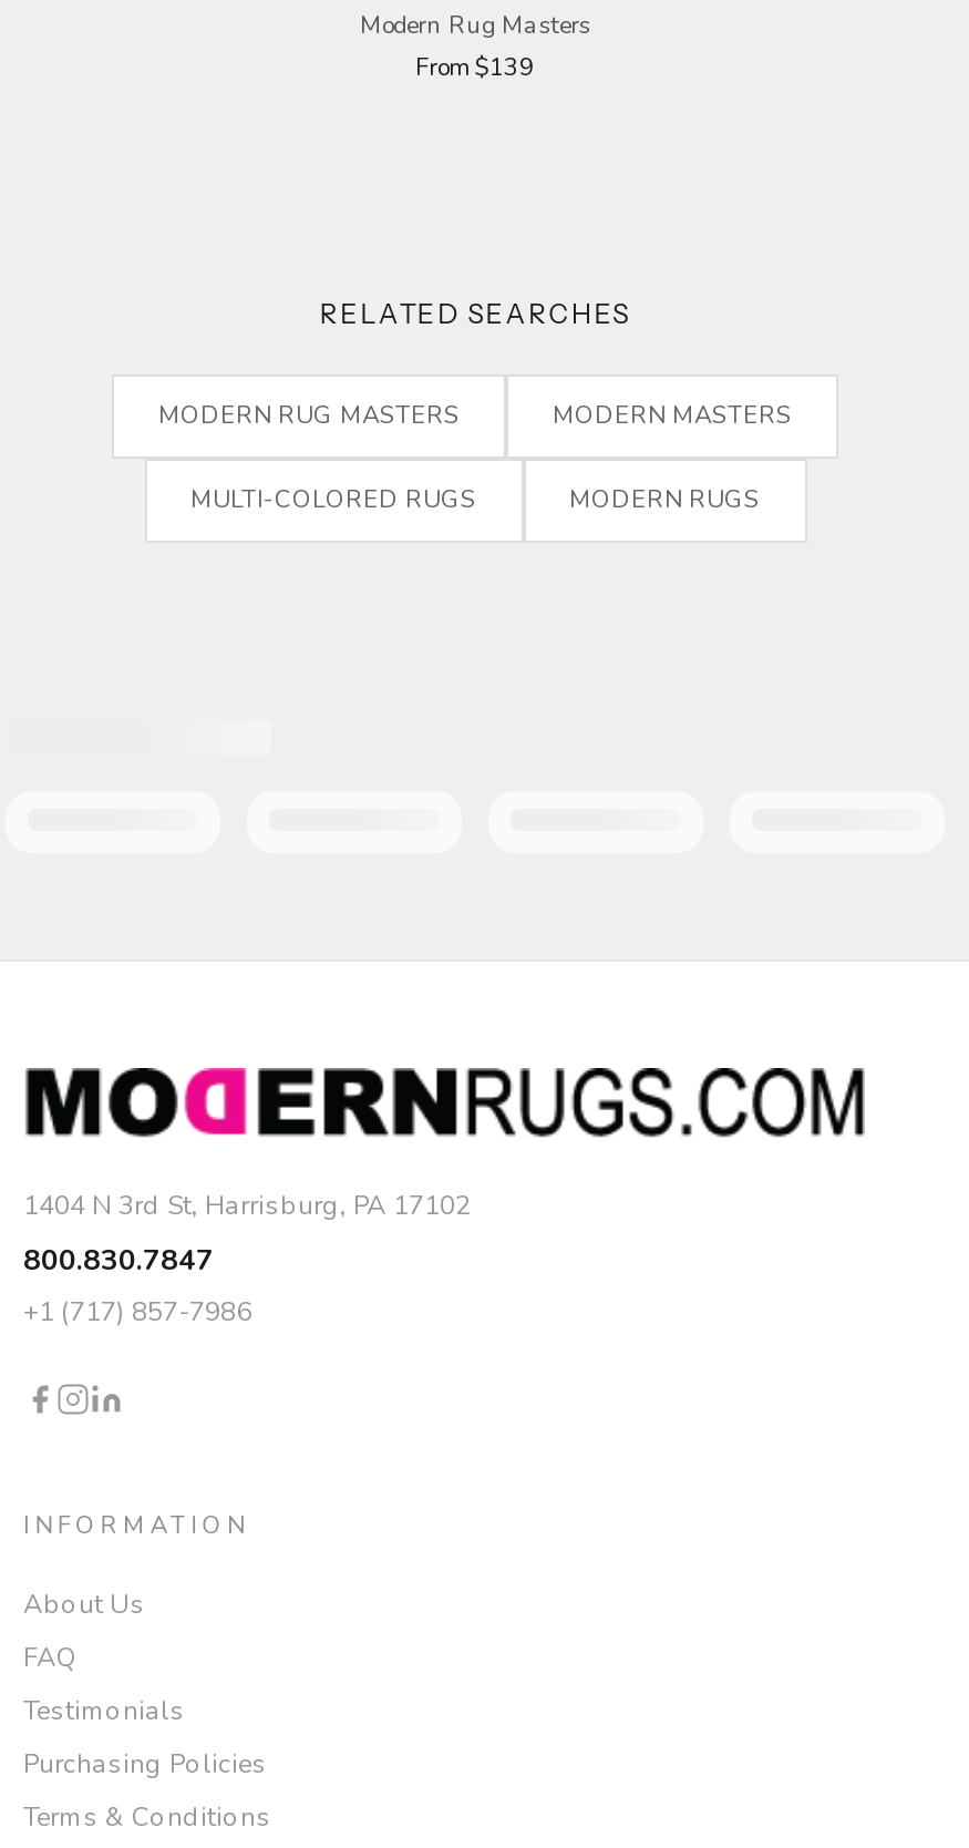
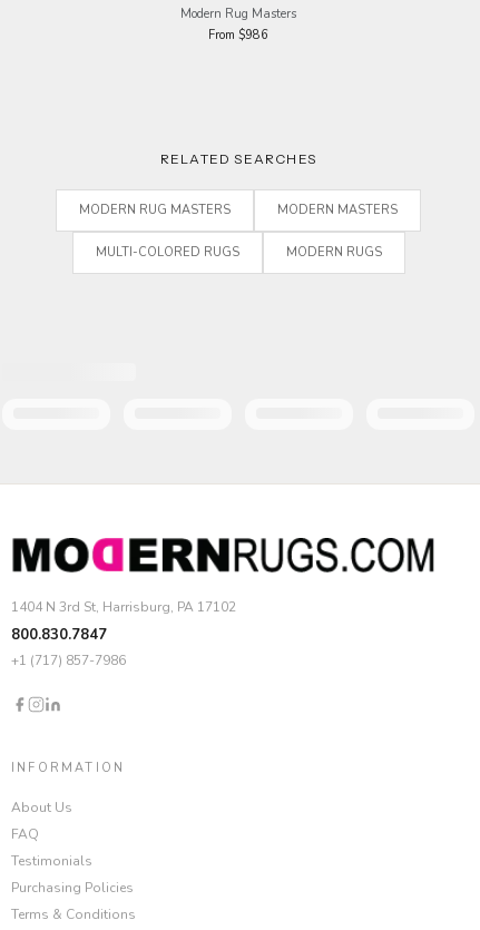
[415,52,535,85] From $139 -> [208,27,268,44] From $986

